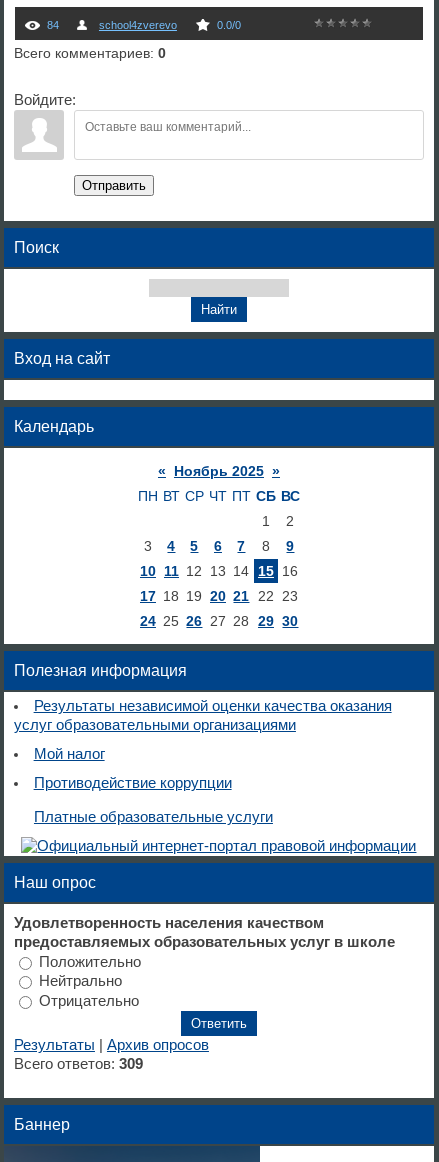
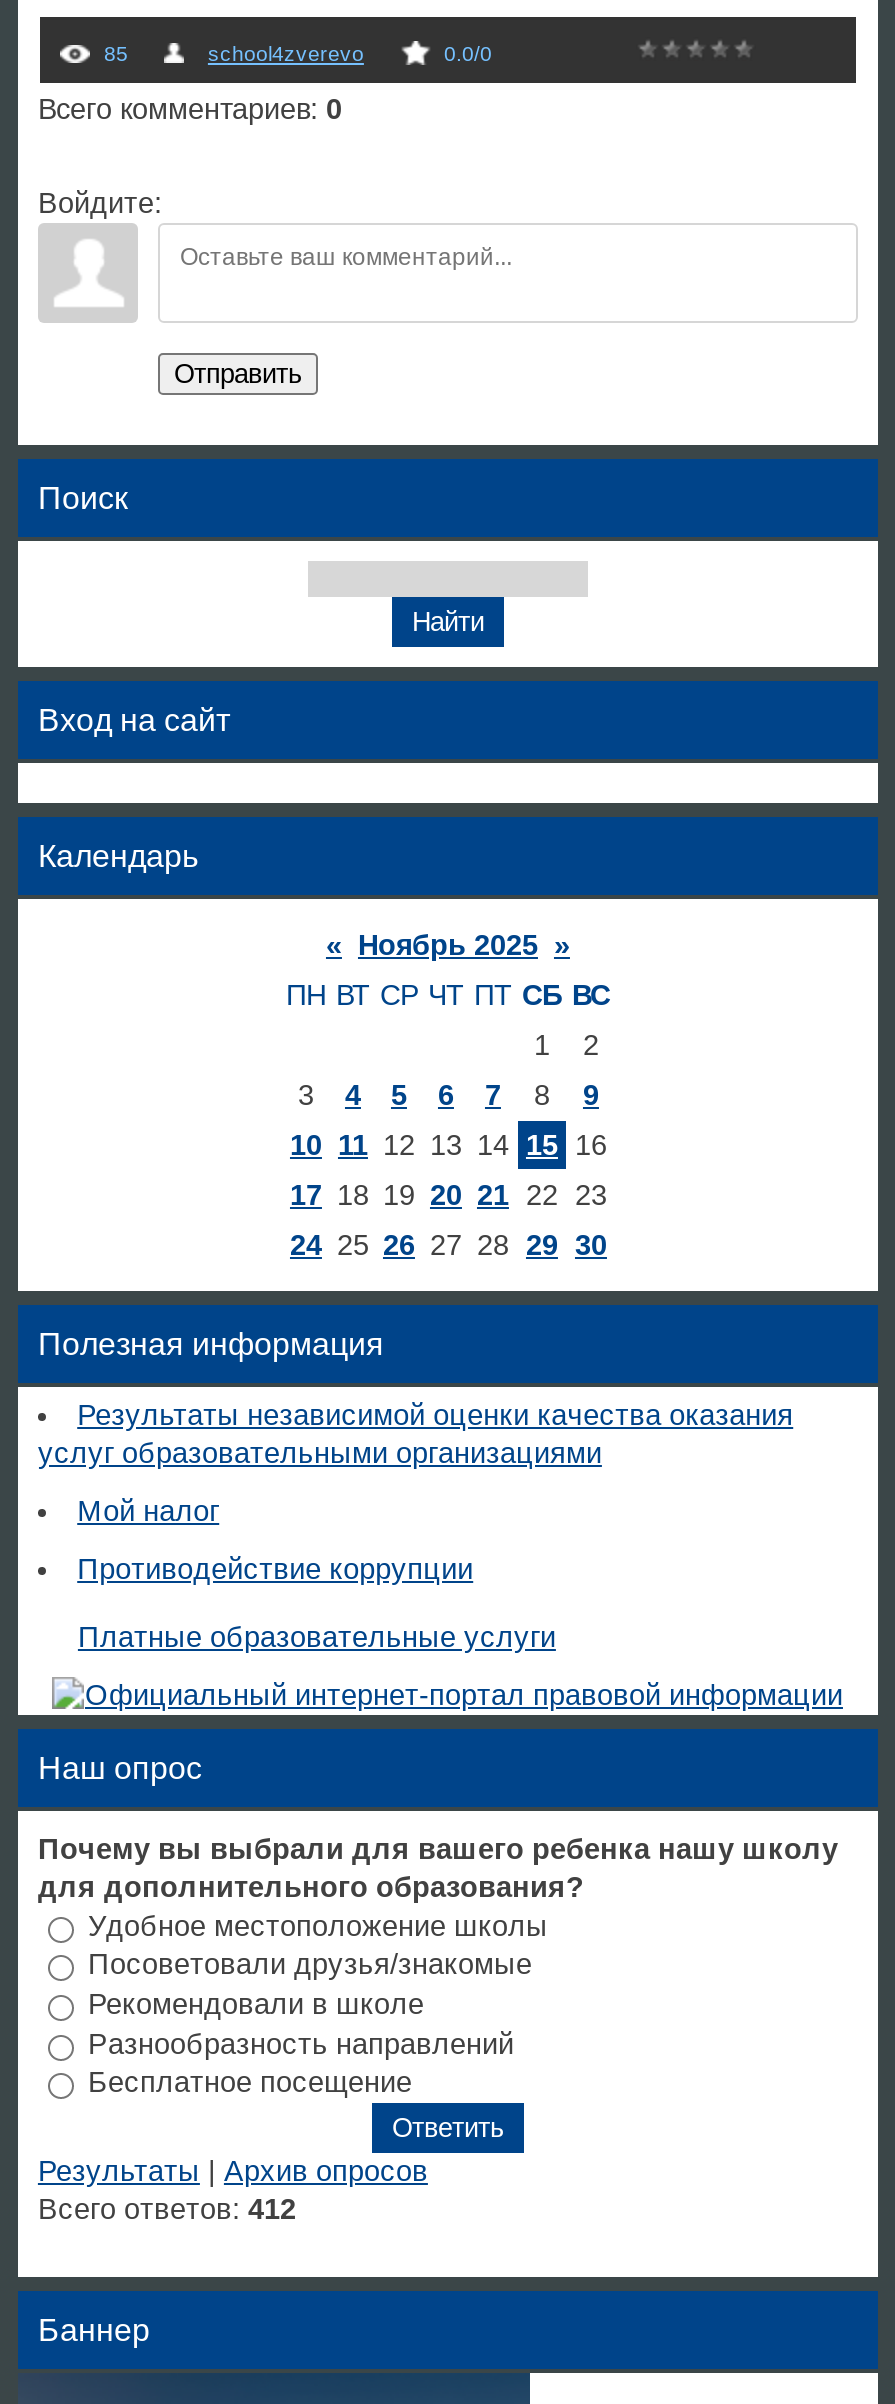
[47,19,59,31] 84 -> [104,40,128,64] 85
[14,915,395,1009] Удовлетворенность населения качеством | предоставляемых образовательных услуг в школе | Положительно | Нейтрально | Отрицательно -> [38,1832,838,2099] Почему вы выбрали для вашего ребенка нашу школу | для дополнительного образования? | Удобное местоположение школы | Посоветовали друзья/знакомые | Рекомендовали в школе | Разнообразность направлений | Бесплатное посещение
[14,1056,143,1072] Всего ответов: 309 -> [38,2193,296,2225] Всего ответов: 412

